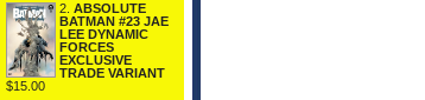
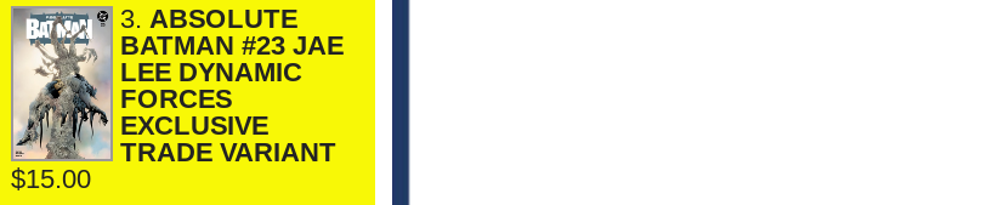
[59,2,146,16] 2. ABSOLUTE -> [120,3,297,33] 3. ABSOLUTE

